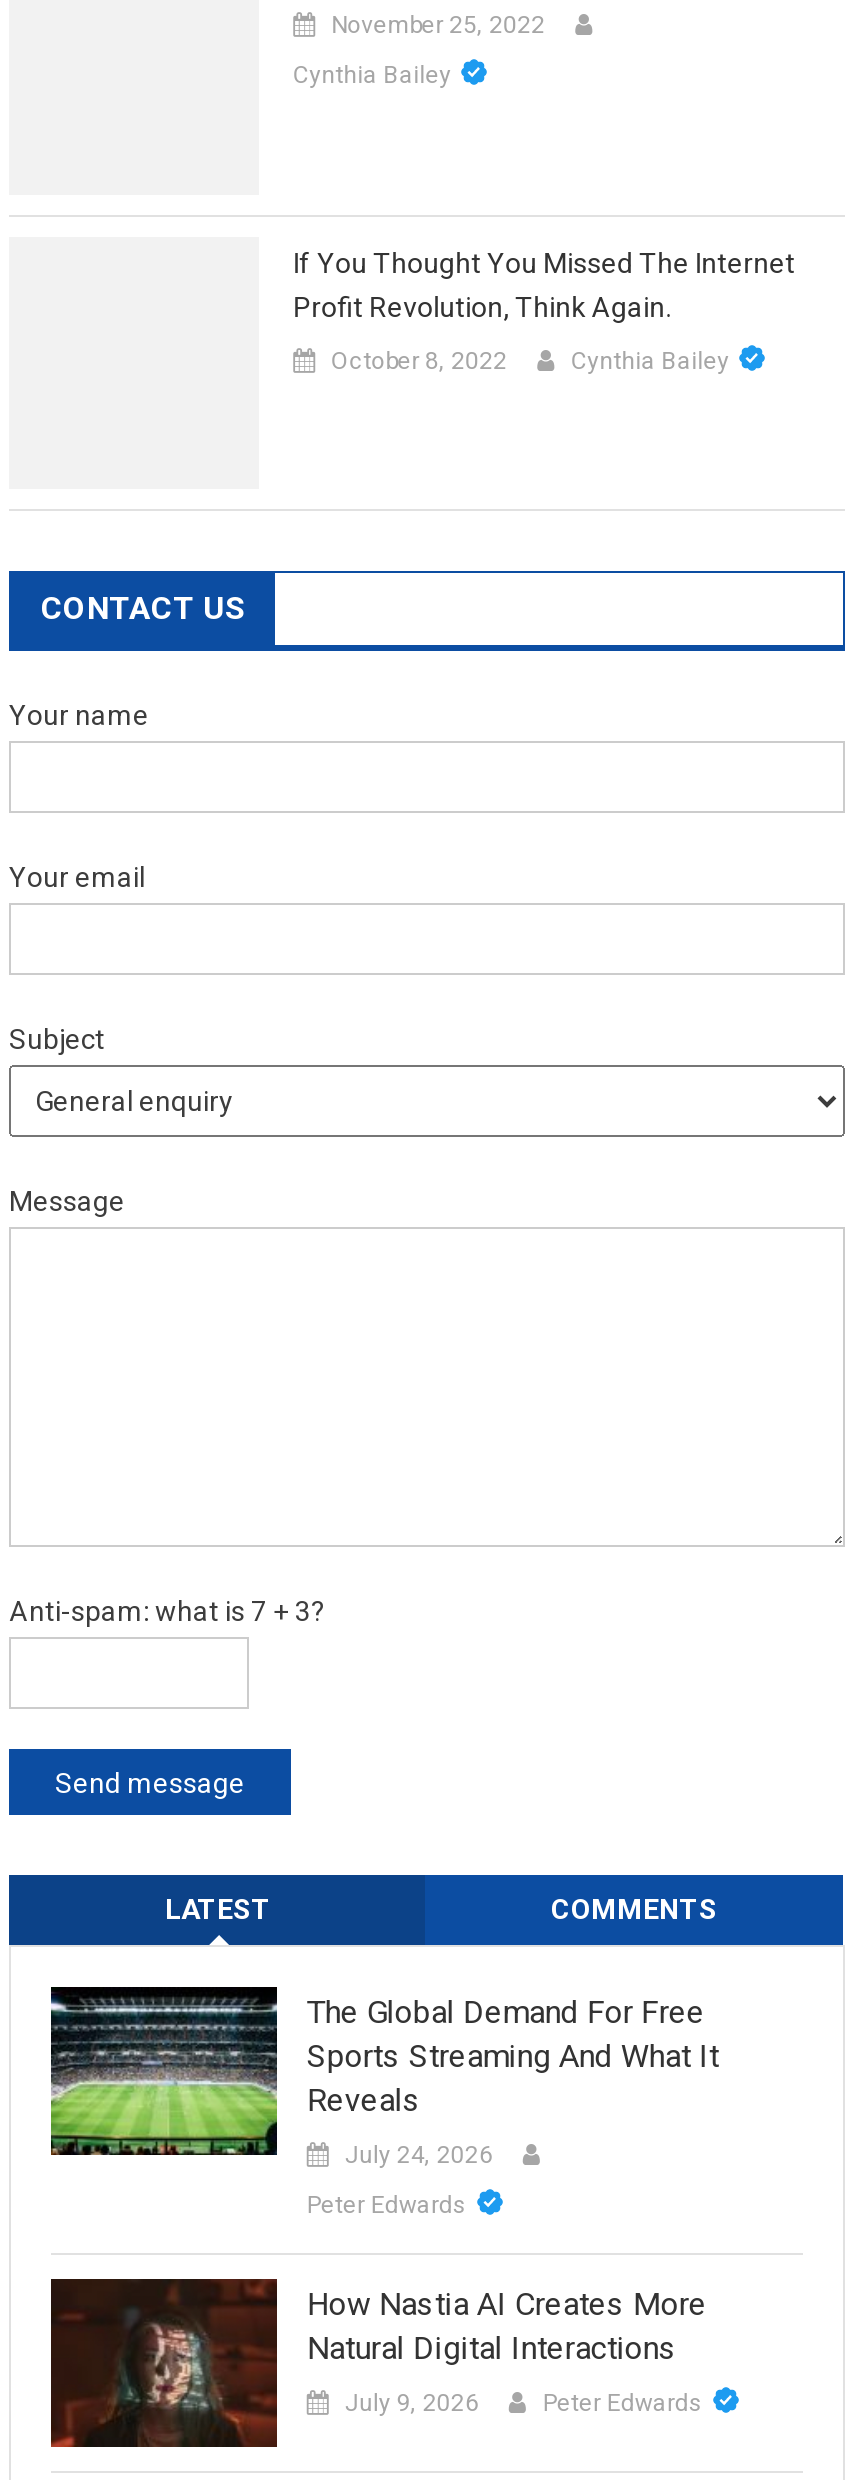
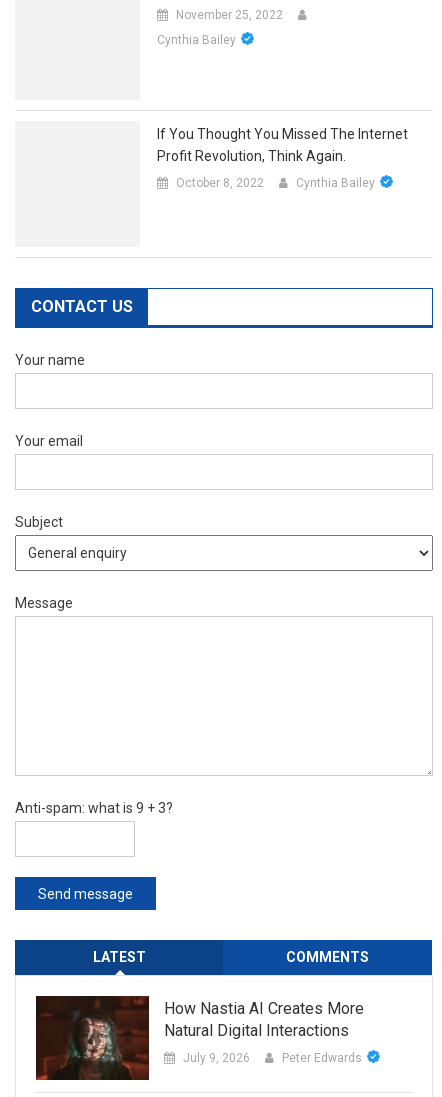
[9,1595,325,1627] Anti-spam: what is 7 + 3? -> [15,800,173,816] Anti-spam: what is 9 + 3?
[49,1987,719,2219] [image] | The Global Demand For Free | Sports Streaming And What It | Reveals | July 24, 2026 | Peter Edwards -> none

